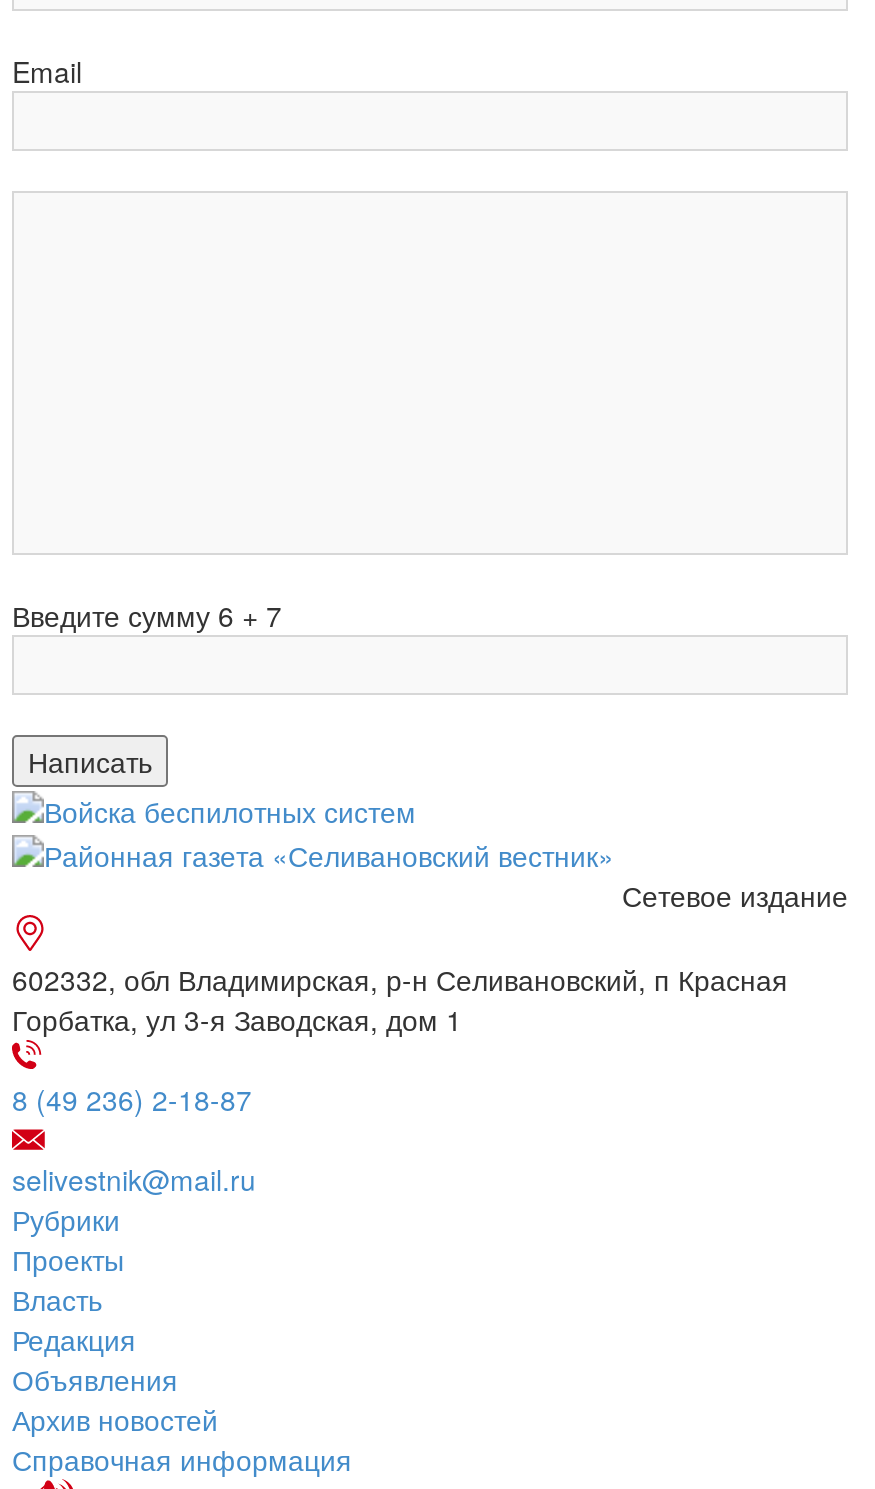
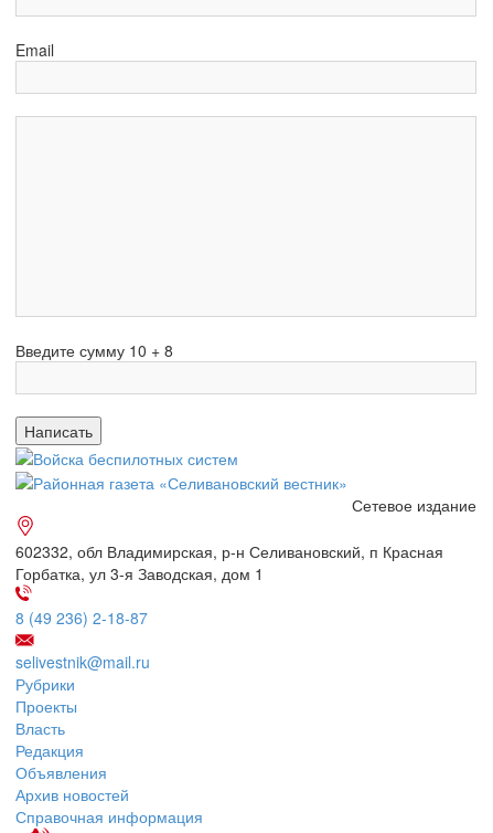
[12,594,282,634] Введите сумму 6 + 7 -> [15,339,173,361] Введите сумму 10 + 8

